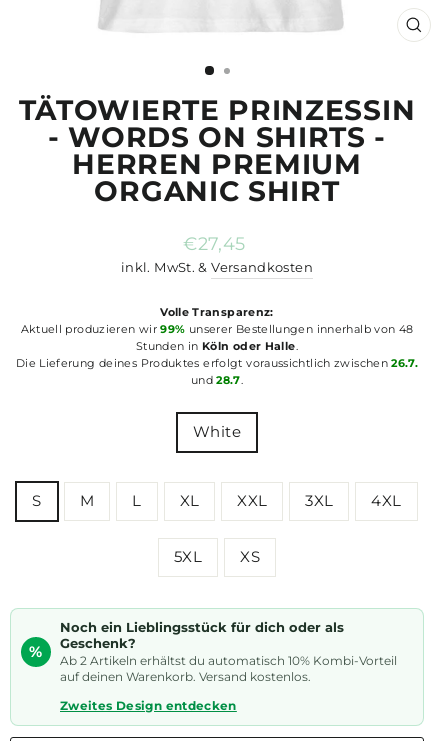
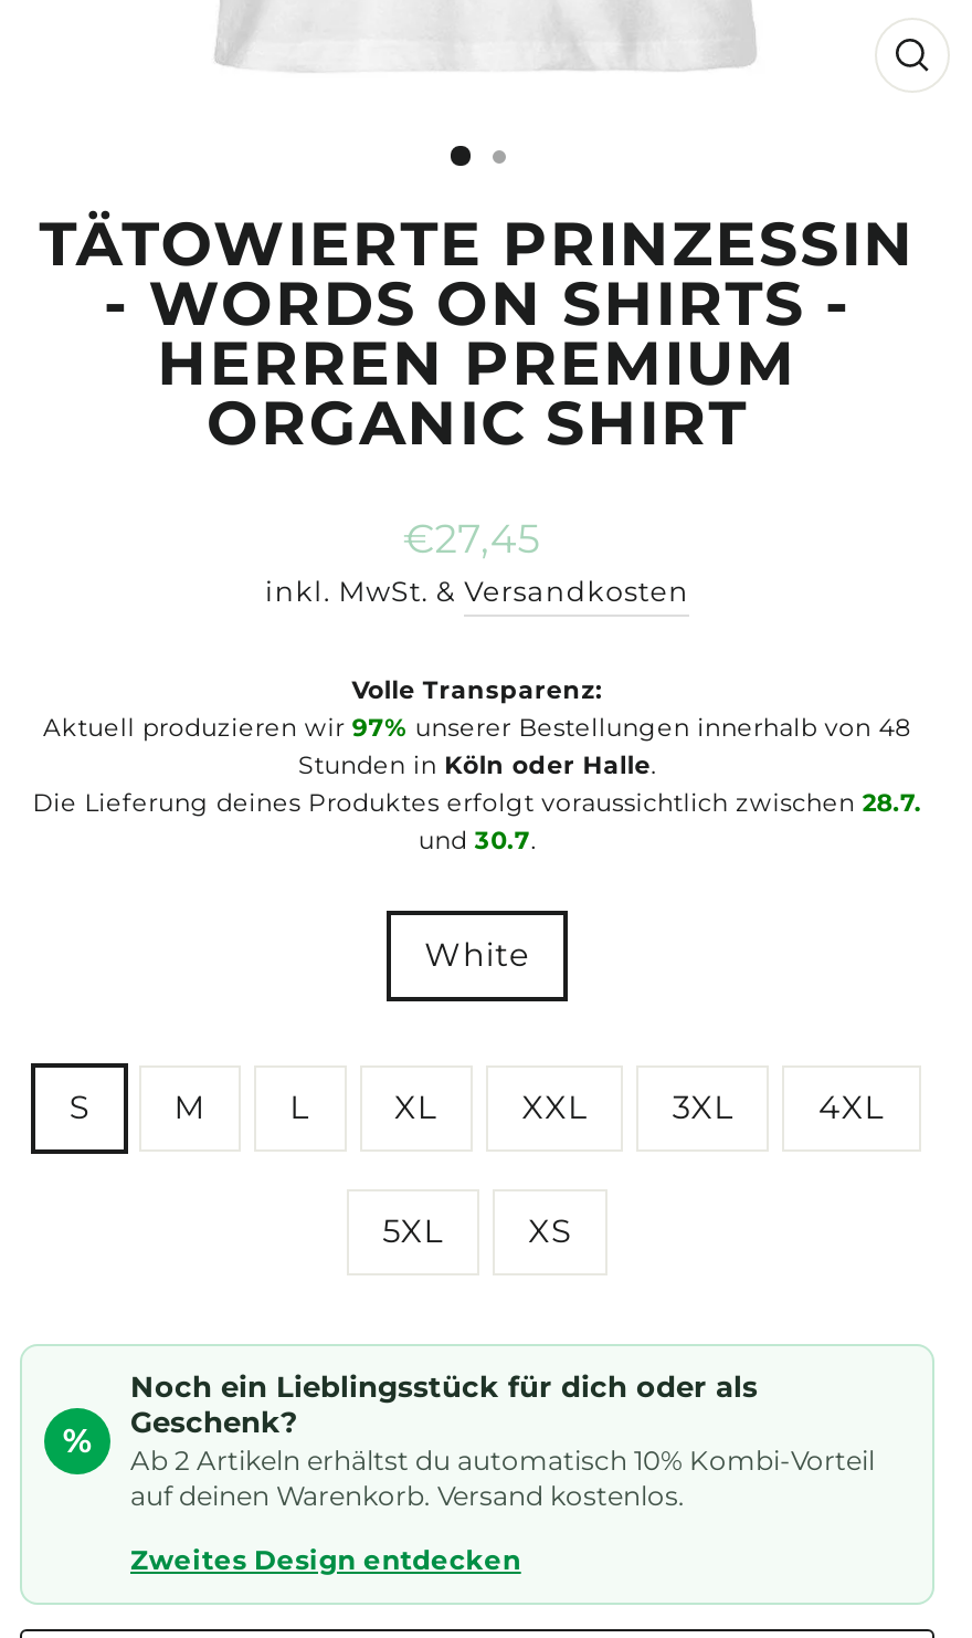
[20,322,413,336] Aktuell produzieren wir 99% unserer Bestellungen innerhalb von 48 -> [43,711,911,742] Aktuell produzieren wir 97% unserer Bestellungen innerhalb von 48
[16,356,418,370] Die Lieferung deines Produktes erfolgt voraussichtlich zwischen 26.7. -> [33,786,922,817] Die Lieferung deines Produktes erfolgt voraussichtlich zwischen 28.7.
[191,373,243,387] und 28.7. -> [418,824,536,855] und 30.7.

